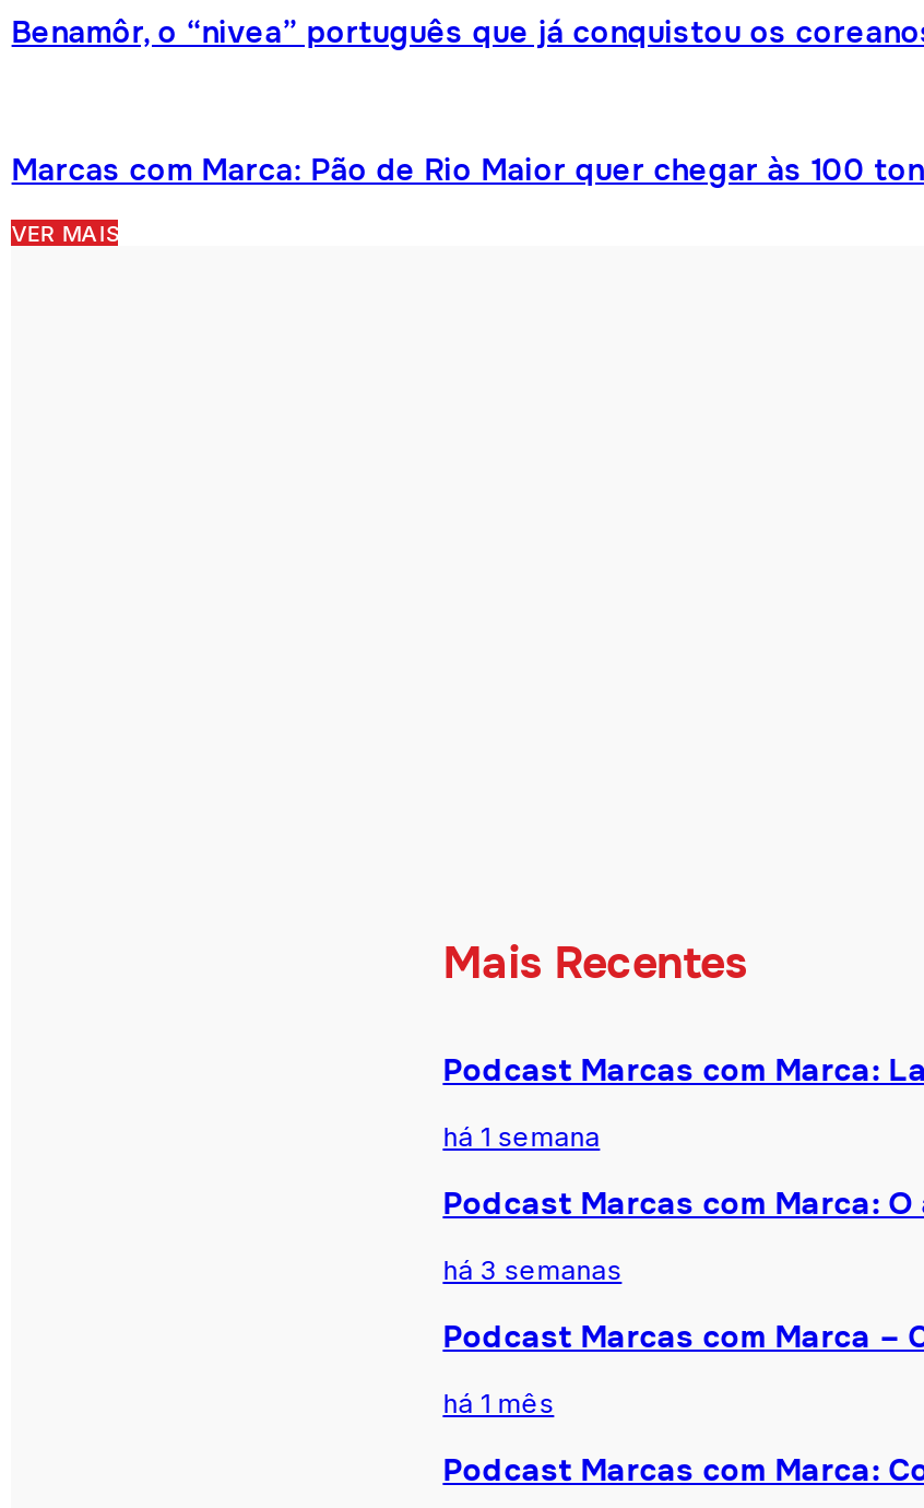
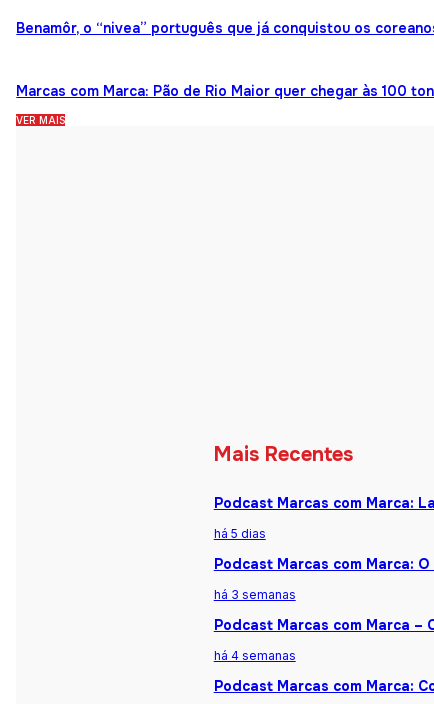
[443,1120,600,1153] há 1 semana -> [214,526,266,541] há 5 dias
[443,1387,554,1420] há 1 mês -> [214,648,296,663] há 4 semanas

